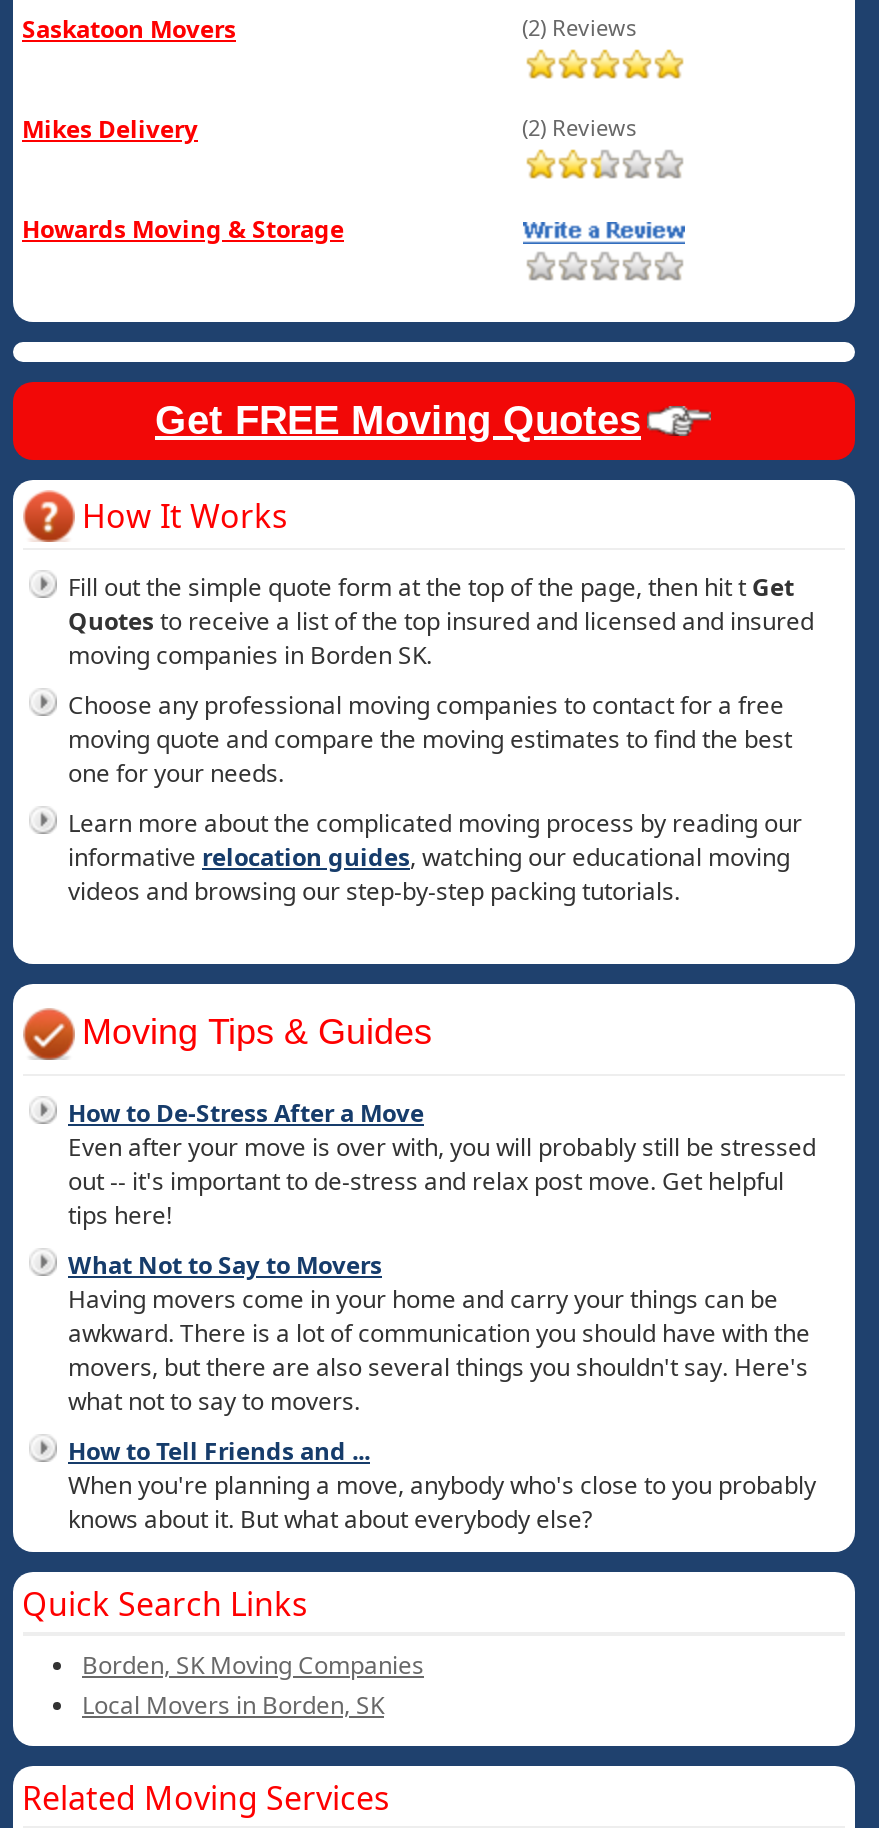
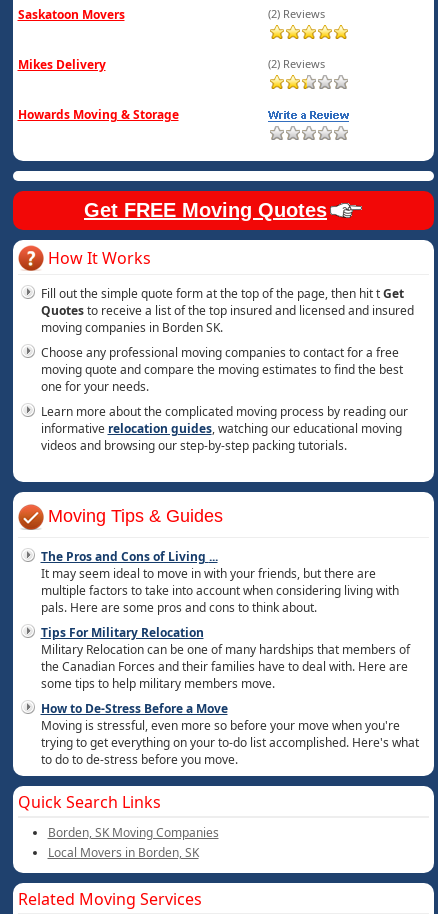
[68,1096,816,1232] How to De-Stress After a Move | Even after your move is over with, you will probably still be stressed | out -- it's important to de-stress and relax post move. Get helpful | tips here! -> [40,548,398,616] The Pros and Cons of Living... | It may seem ideal to move in with your friends, but there are | multiple factors to take into account when considering living with | pals. Here are some pros and cons to think about.
[68,1248,810,1418] What Not to Say to Movers | Having movers come in your home and carry your things can be | awkward. There is a lot of communication you should have with the | movers, but there are also several things you shouldn't say. Here's | what not to say to movers. -> [40,624,409,692] Tips For Military Relocation | Military Relocation can be one of many hardships that members of | the Canadian Forces and their families have to deal with. Here are | some tips to help military members move.
[68,1434,816,1536] How to Tell Friends and... | When you're planning a move, anybody who's close to you probably | knows about it. But what about everybody else? -> [40,700,418,768] How to De-Stress Before a Move | Moving is stressful, even more so before your move when you're | trying to get everything on your to-do list accomplished. Here's what | to do to de-stress before you move.

